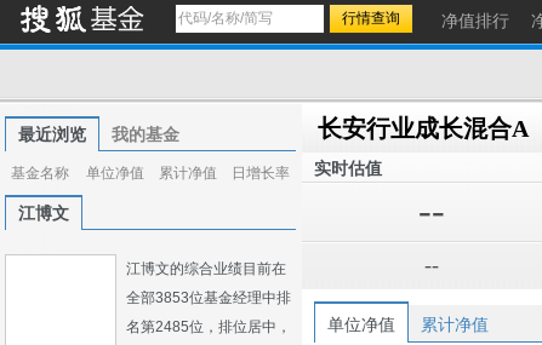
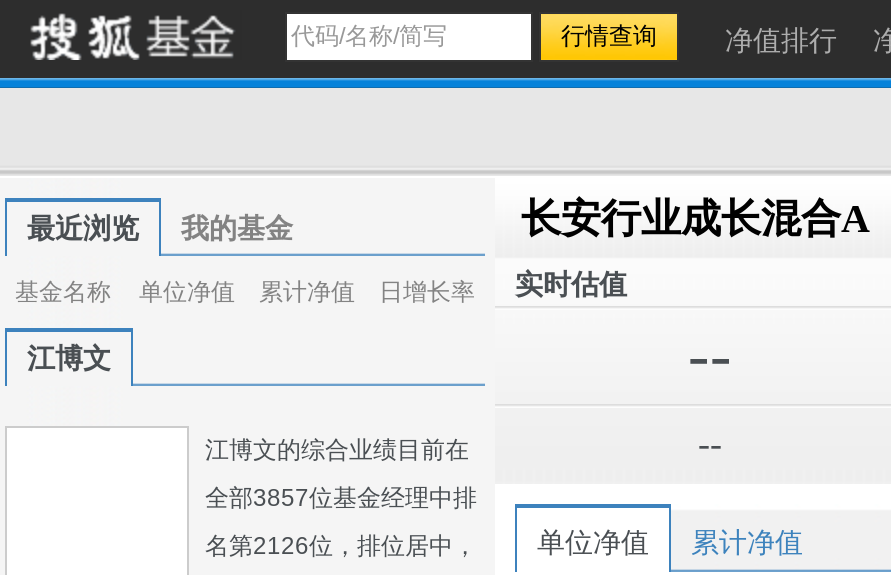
[126,289,291,306] 全部3853位基金经理中排 -> [205,484,477,512] 全部3857位基金经理中排
[126,318,291,335] 名第2485位，排位居中， -> [205,532,477,560] 名第2126位，排位居中，

